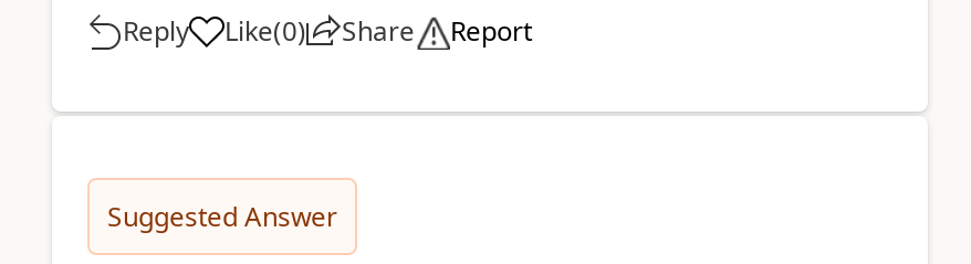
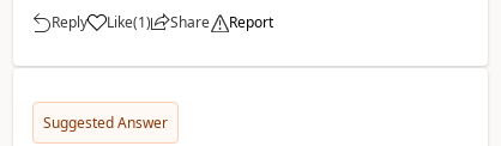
[273,12,306,50] (0) -> [133,12,151,32] (1)

